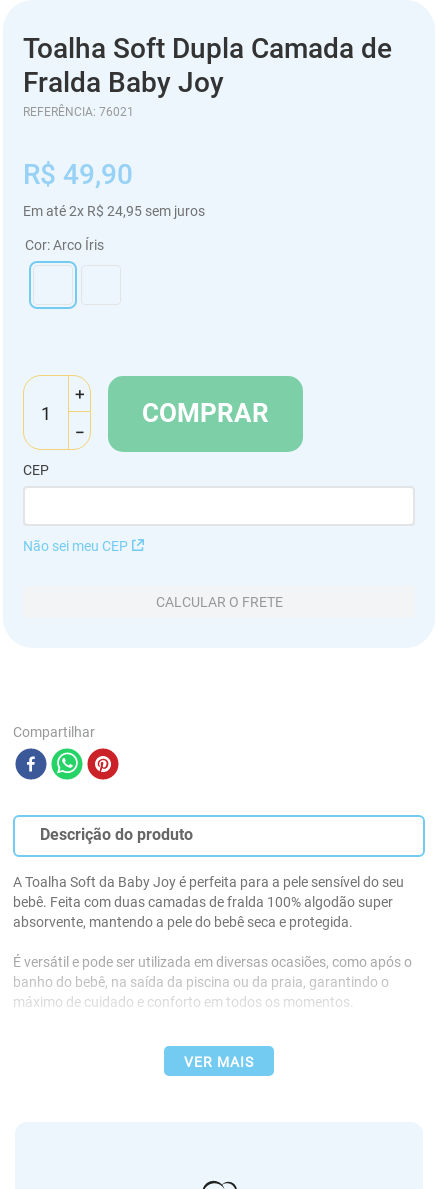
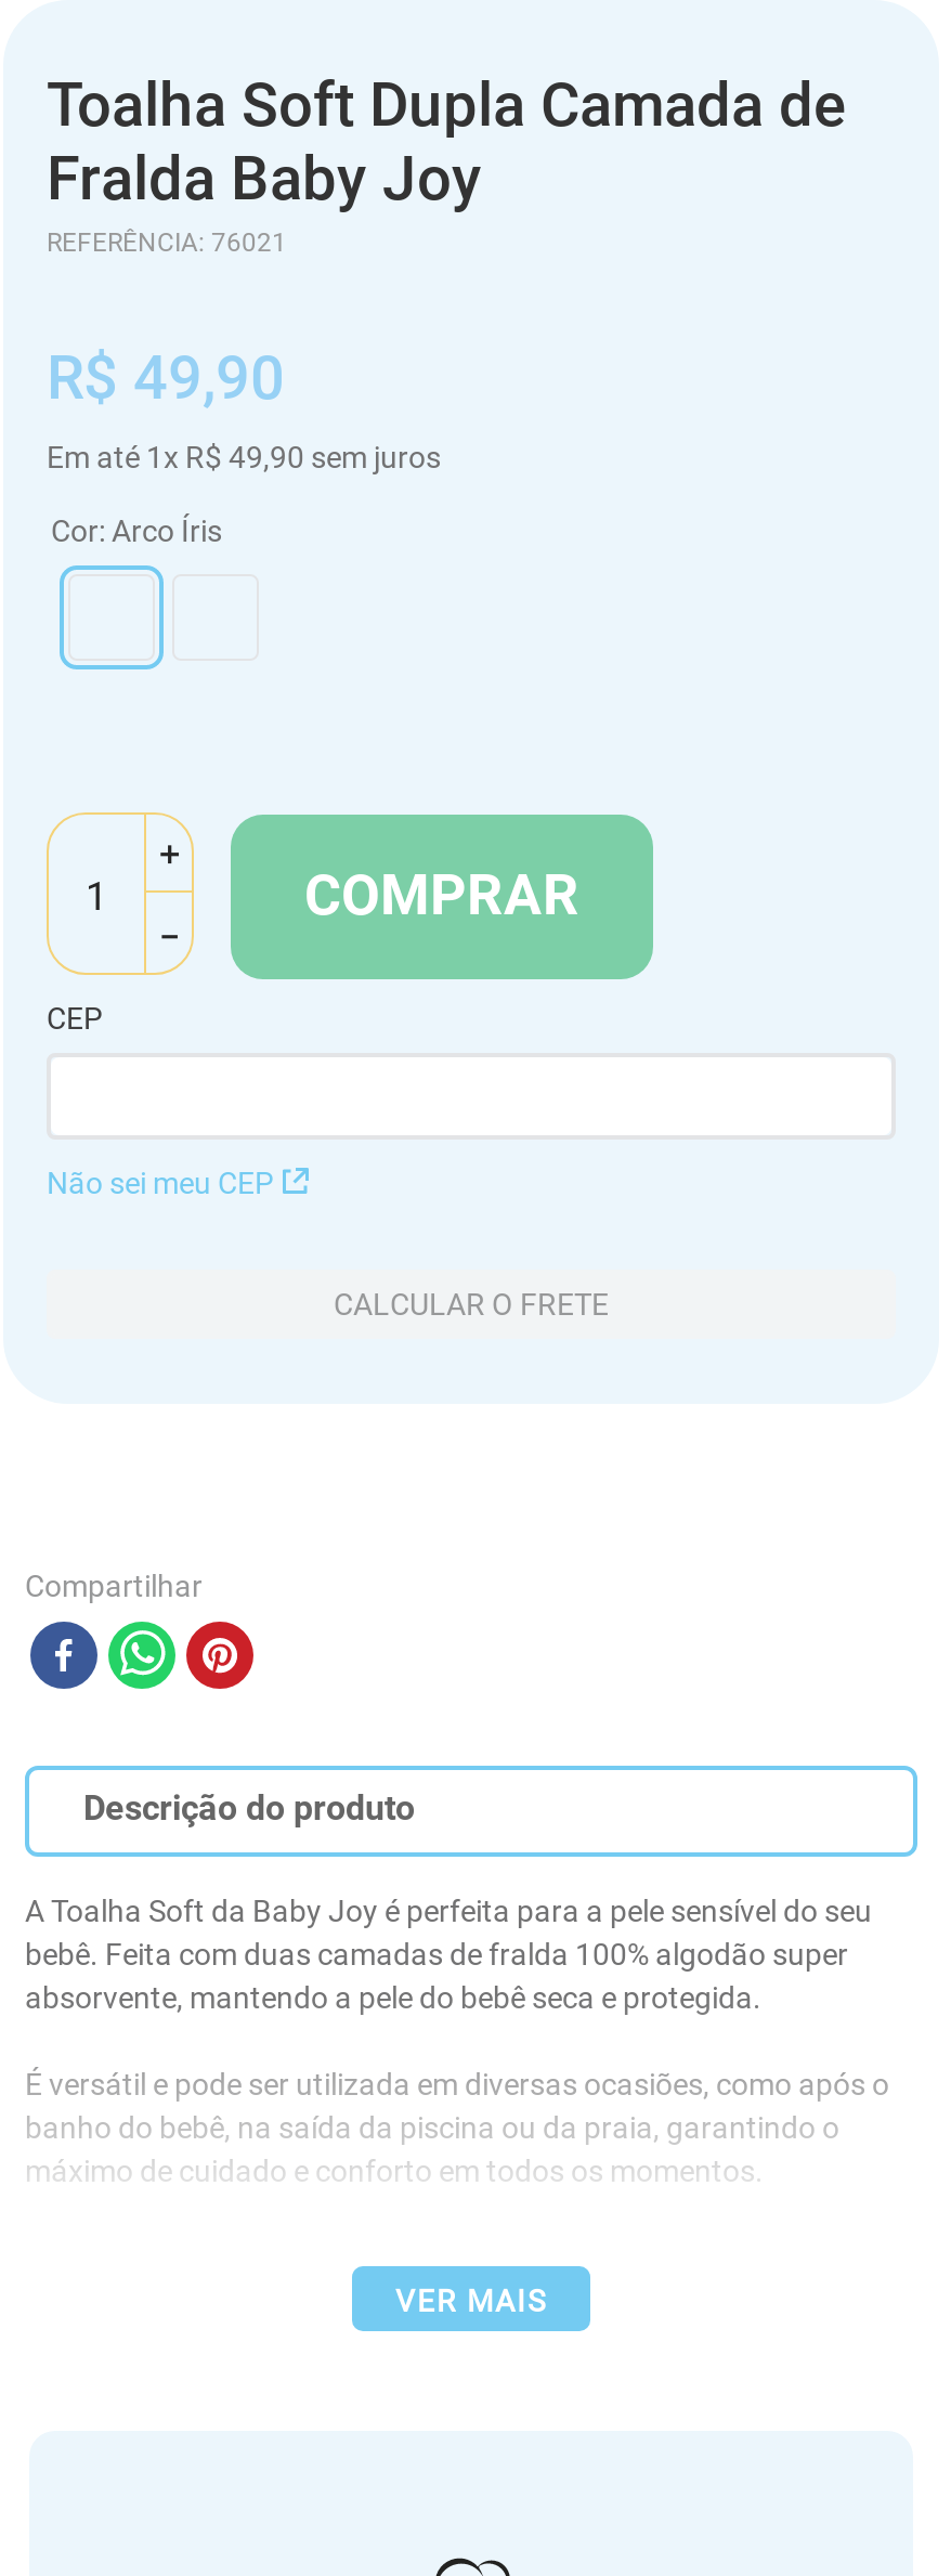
[23,203,205,219] Em até 2 x R$ 24,95 sem juros -> [47,440,441,474] Em até 1 x R$ 49,90 sem juros

